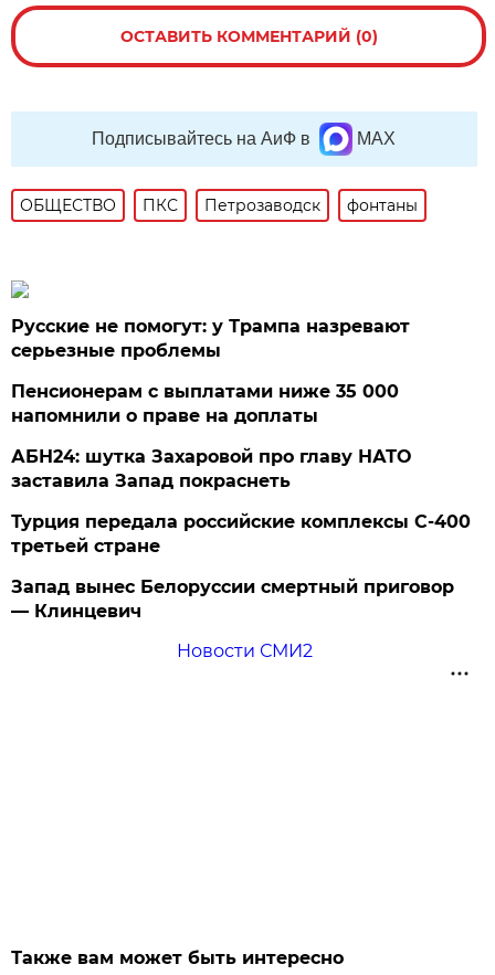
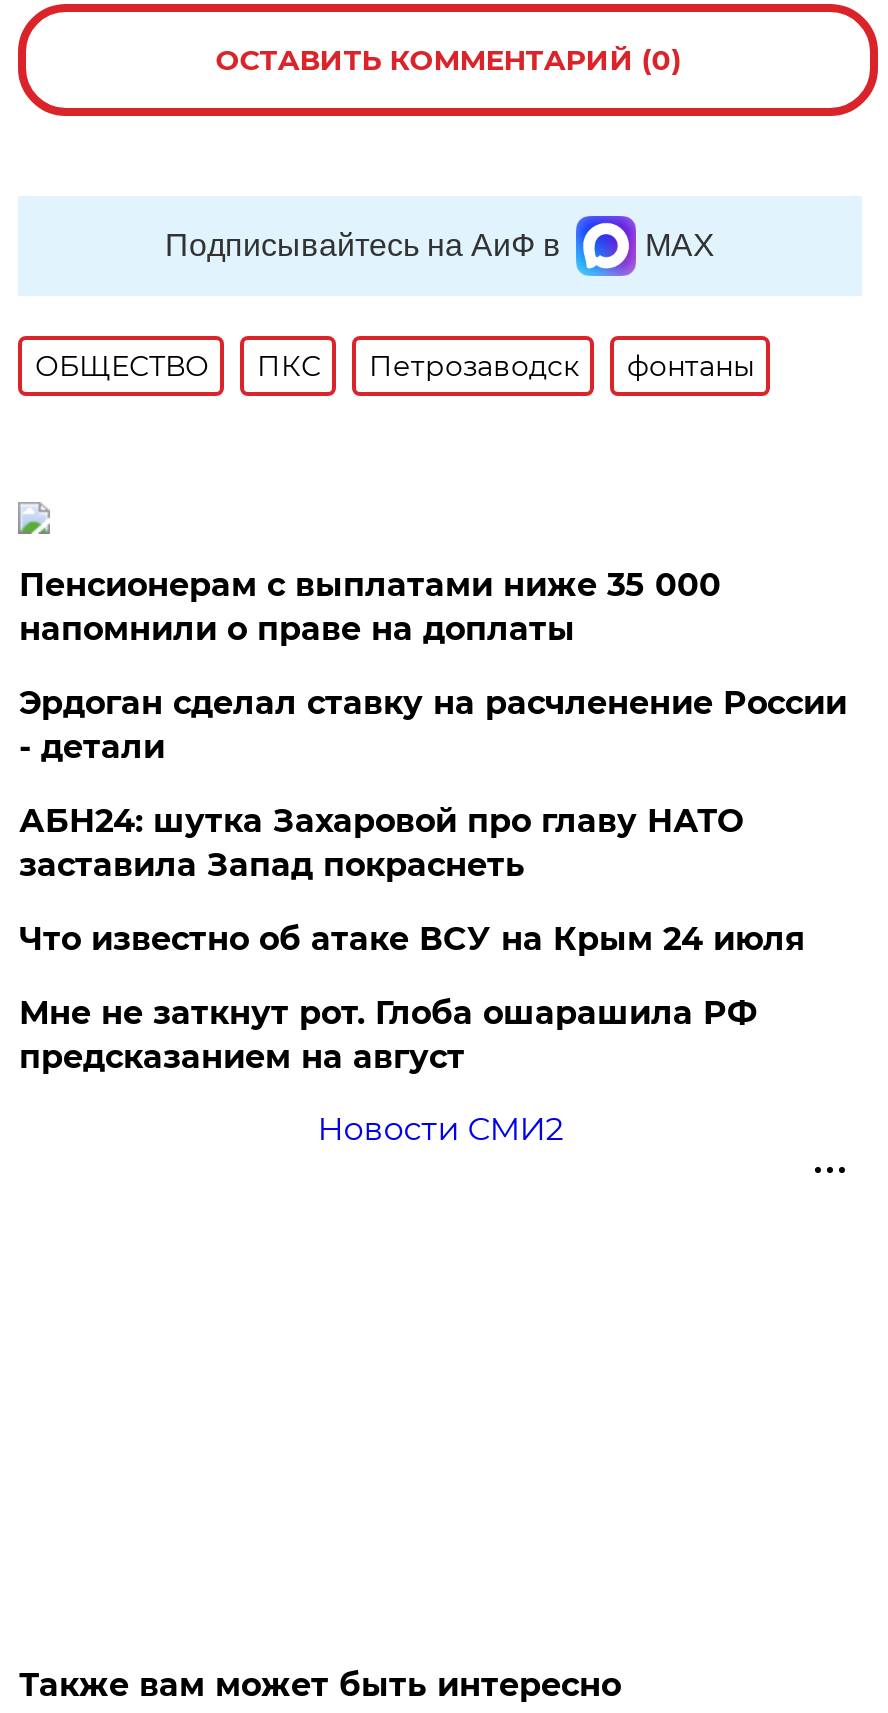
[11,316,410,361] Русские не помогут: у Трампа назревают | серьезные проблемы -> none
moved [11,381,399,426] -> [19,566,721,648]: Пенсионерам с выплатами ниже 35 000 | напомнили о праве на доплаты
none -> [19,684,847,766] Эрдоган сделал ставку на расчленение России | - детали
[11,511,471,556] Турция передала российские комплексы С-400 | третьей стране -> [19,920,805,958] Что известно об атаке ВСУ на Крым 24 июля
[11,576,455,622] Запад вынес Белоруссии смертный приговор | — Клинцевич -> [19,994,757,1076] Мне не заткнут рот. Глоба ошарашила РФ | предсказанием на август

